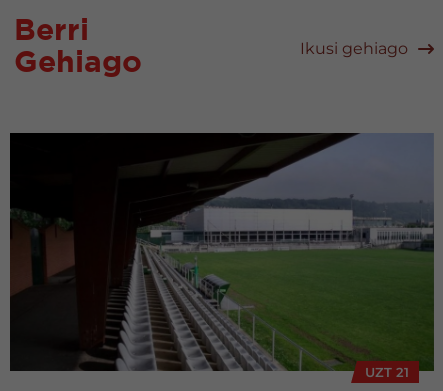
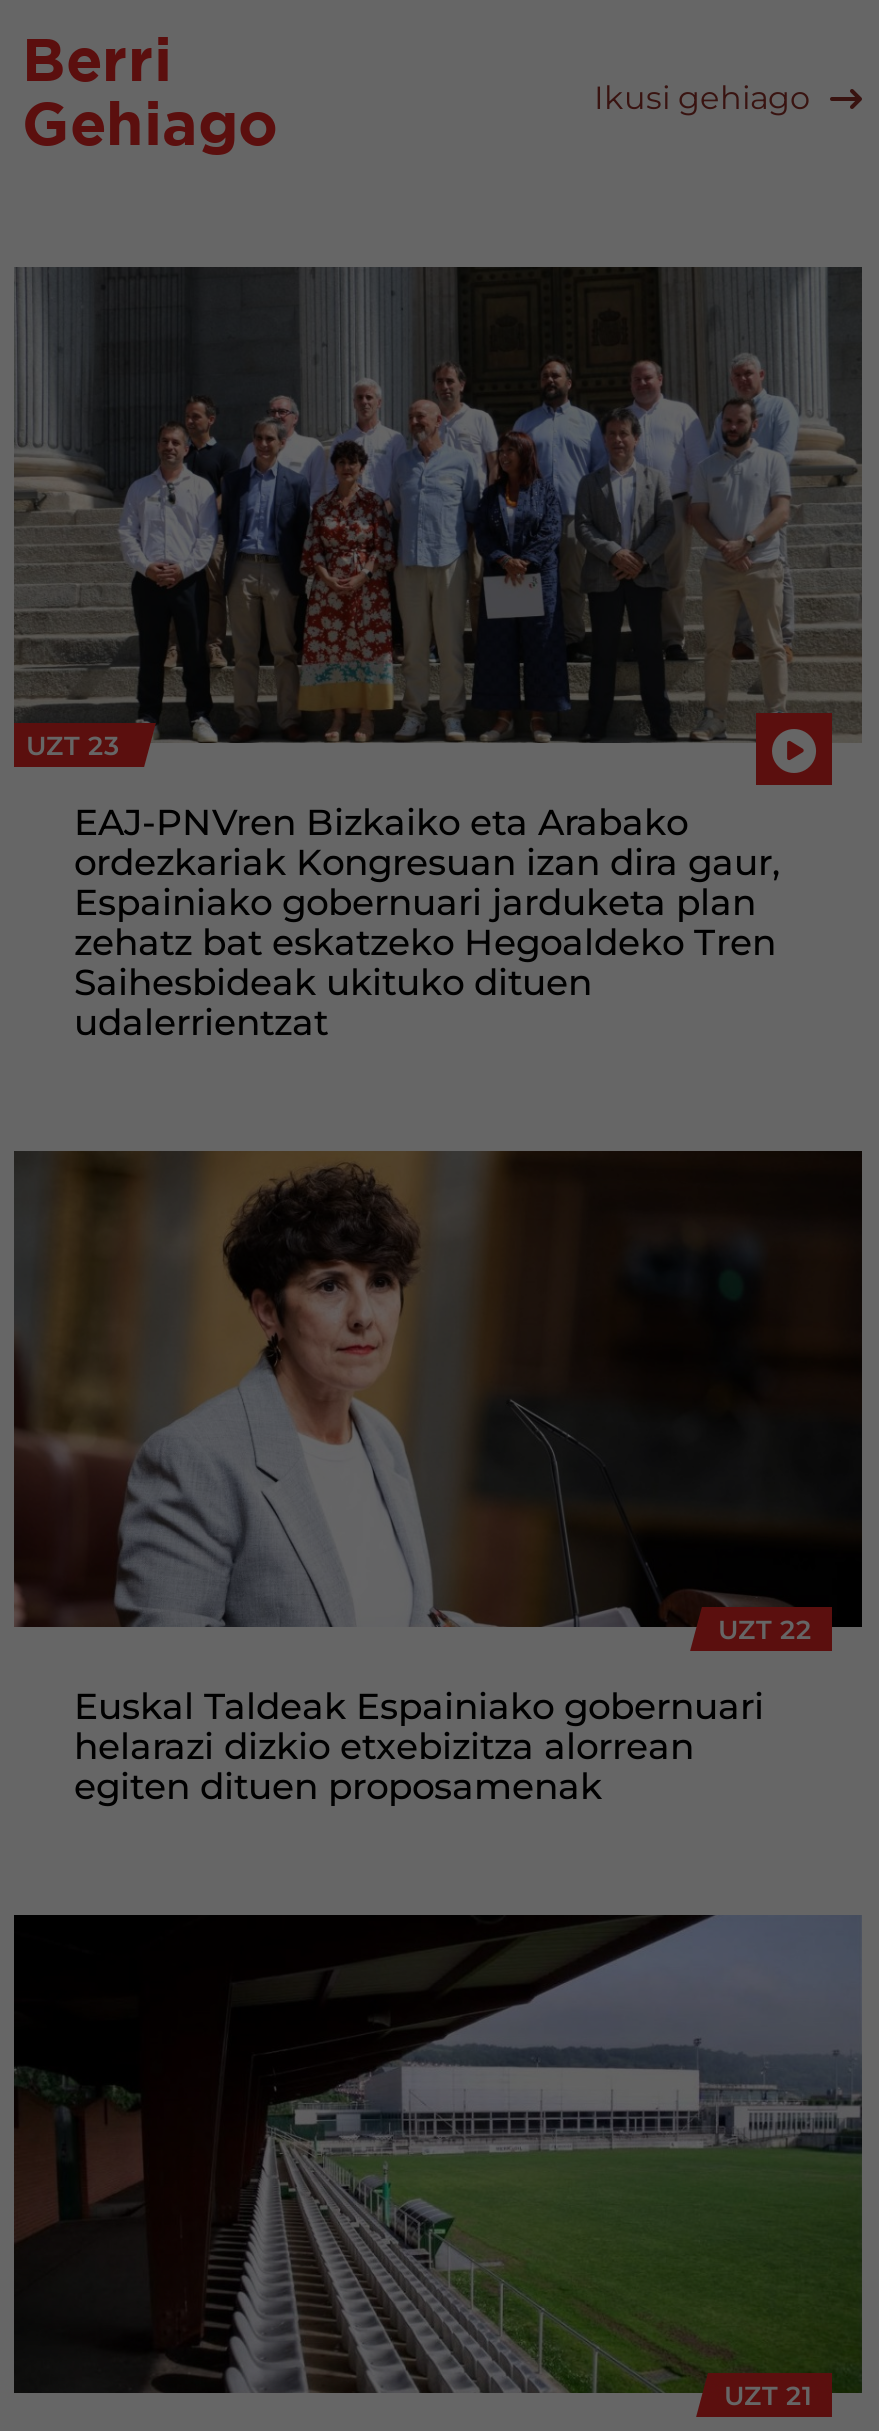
none -> [12,1149,864,1809] [image] | UZT 22 | Euskal Taldeak Espainiako gobernuari | helarazi dizkio etxebizitza alorrean | egiten dituen proposamenak
none -> [14,265,864,1045] [image] | UZT 23 | EAJ-PNVren Bizkaiko eta Arabako | ordezkariak Kongresuan izan dira gaur, | Espainiako gobernuari jarduketa plan | zehatz bat eskatzeko Hegoaldeko Tren | Saihesbideak ukituko dituen | udalerrientzat

